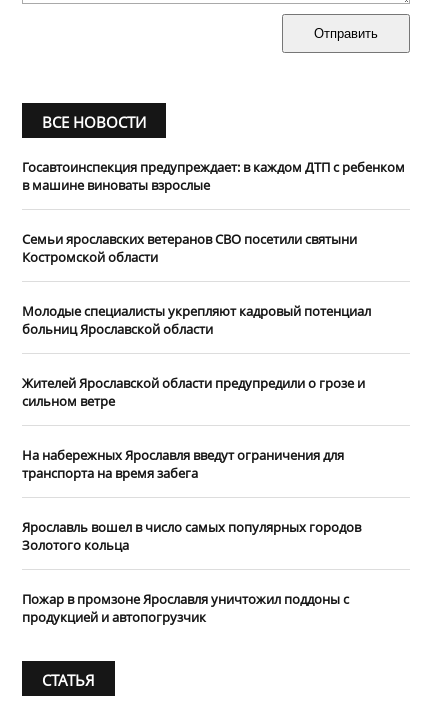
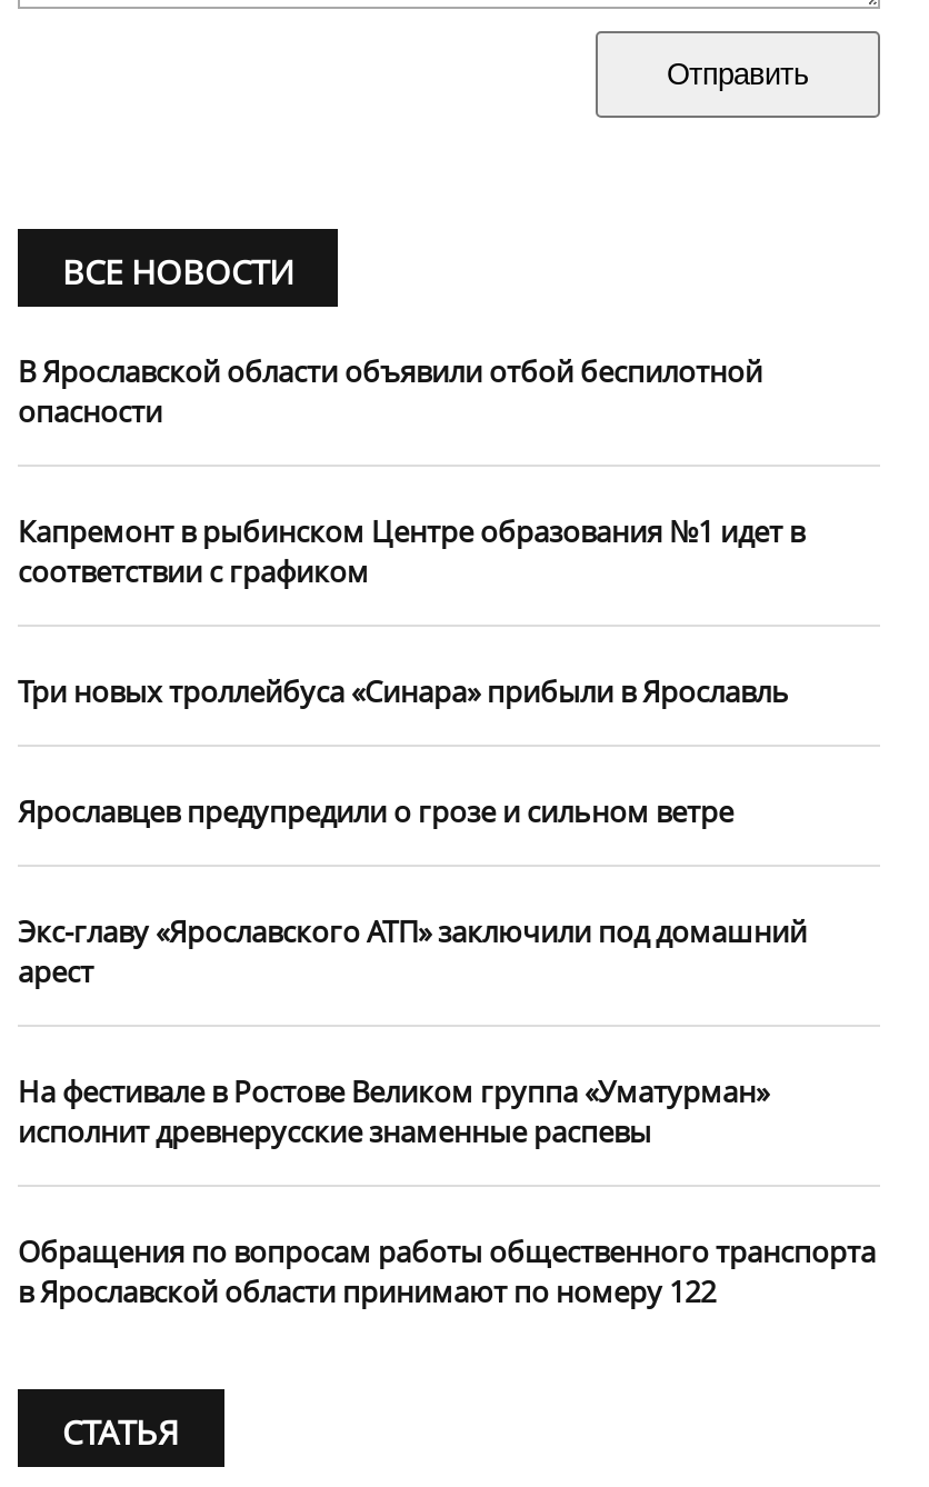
[22,158,405,194] Госавтоинспекция предупреждает: в каждом ДТП с ребенком | в машине виноваты взрослые -> [18,351,762,431] В Ярославской области объявили отбой беспилотной | опасности
[22,230,357,266] Семьи ярославских ветеранов СВО посетили святыни | Костромской области -> [18,511,805,591] Капремонт в рыбинском Центре образования №1 идет в | соответствии с графиком
[22,302,371,338] Молодые специалисты укрепляют кадровый потенциал | больниц Ярославской области -> [18,671,789,711] Три новых троллейбуса «Синара» прибыли в Ярославль
[22,374,365,410] Жителей Ярославской области предупредили о грозе и | сильном ветре -> [18,791,733,831] Ярославцев предупредили о грозе и сильном ветре
[22,446,344,482] На набережных Ярославля введут ограничения для | транспорта на время забега -> [18,911,807,991] Экс-главу «Ярославского АТП» заключили под домашний | арест
[22,518,361,554] Ярославль вошел в число самых популярных городов | Золотого кольца -> [18,1071,769,1151] На фестивале в Ростове Великом группа «Уматурман» | исполнит древнерусские знаменные распевы
[22,590,349,626] Пожар в промзоне Ярославля уничтожил поддоны с | продукцией и автопогрузчик -> [18,1231,876,1311] Обращения по вопросам работы общественного транспорта | в Ярославской области принимают по номеру 122

